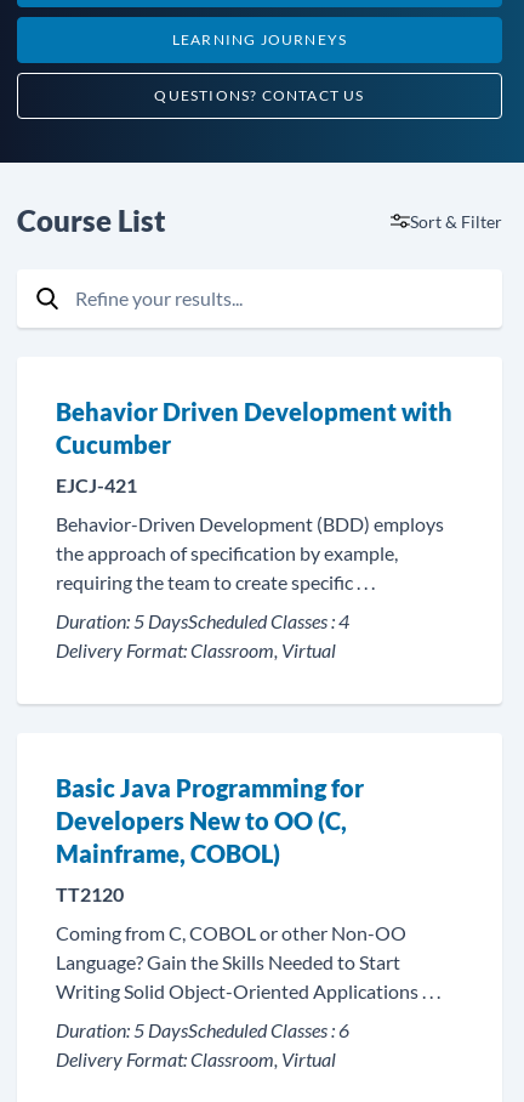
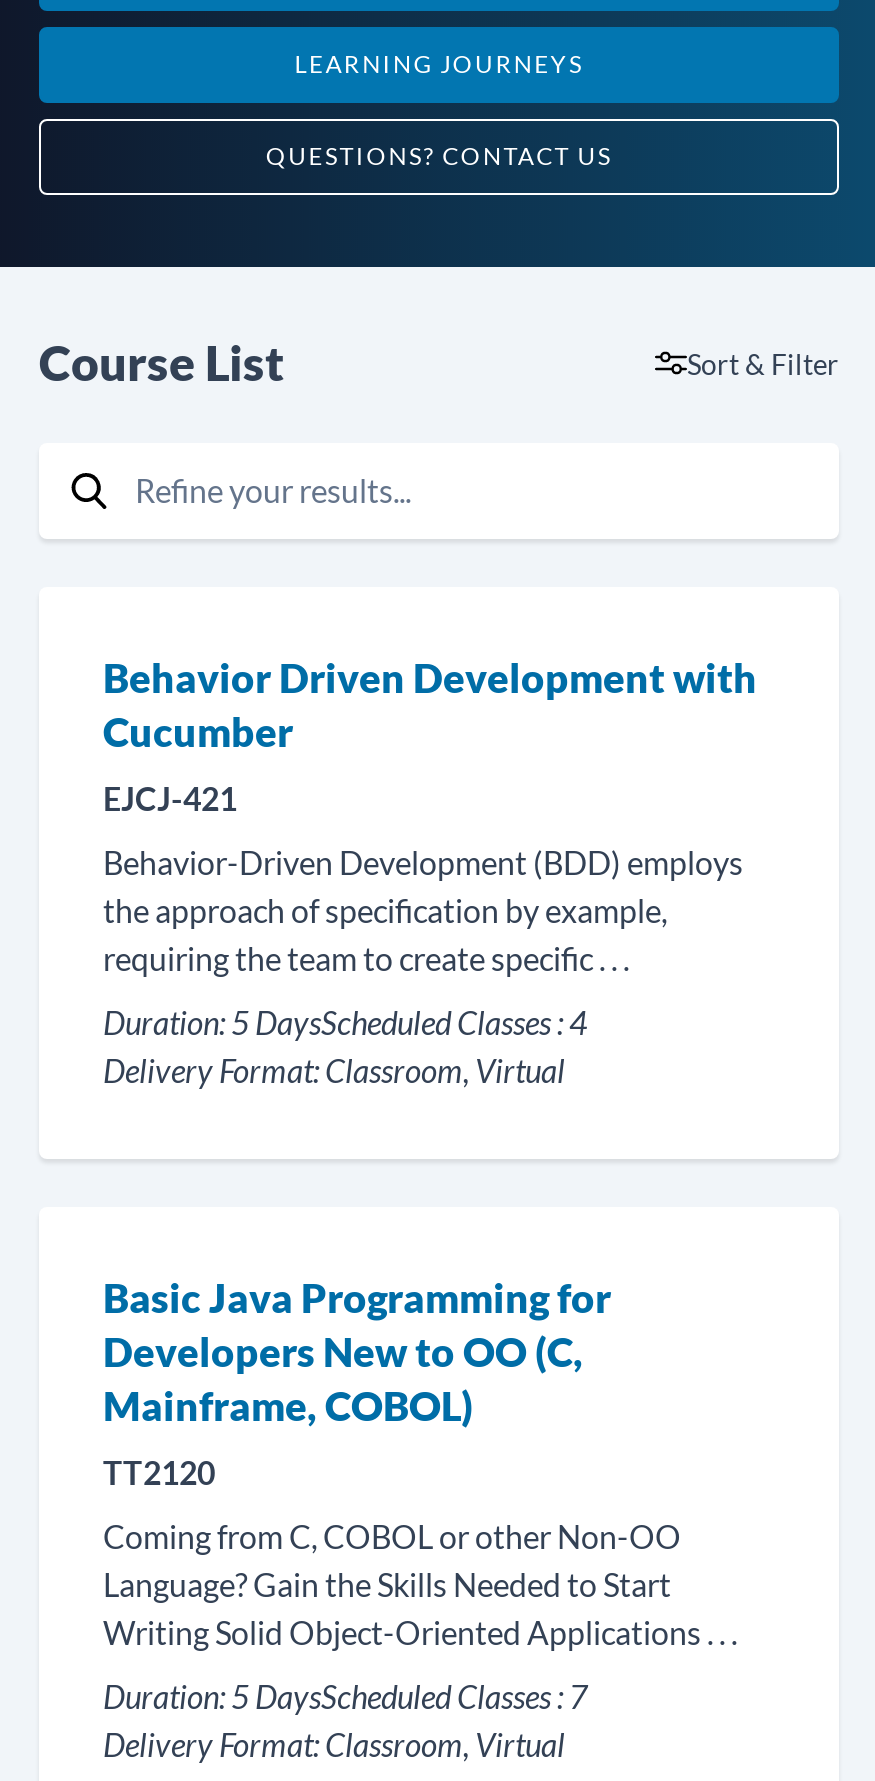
[56,1018,349,1041] Duration: 5 DaysScheduled Classes : 6 -> [103,1677,587,1715] Duration: 5 DaysScheduled Classes : 7

